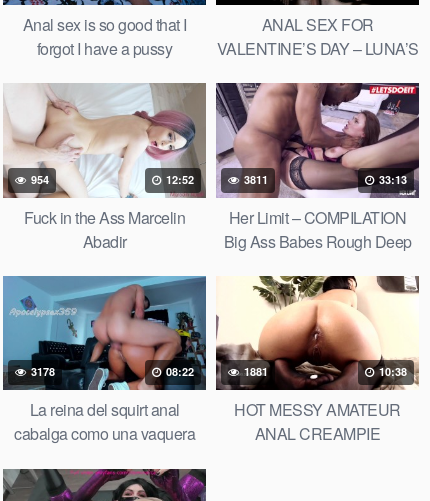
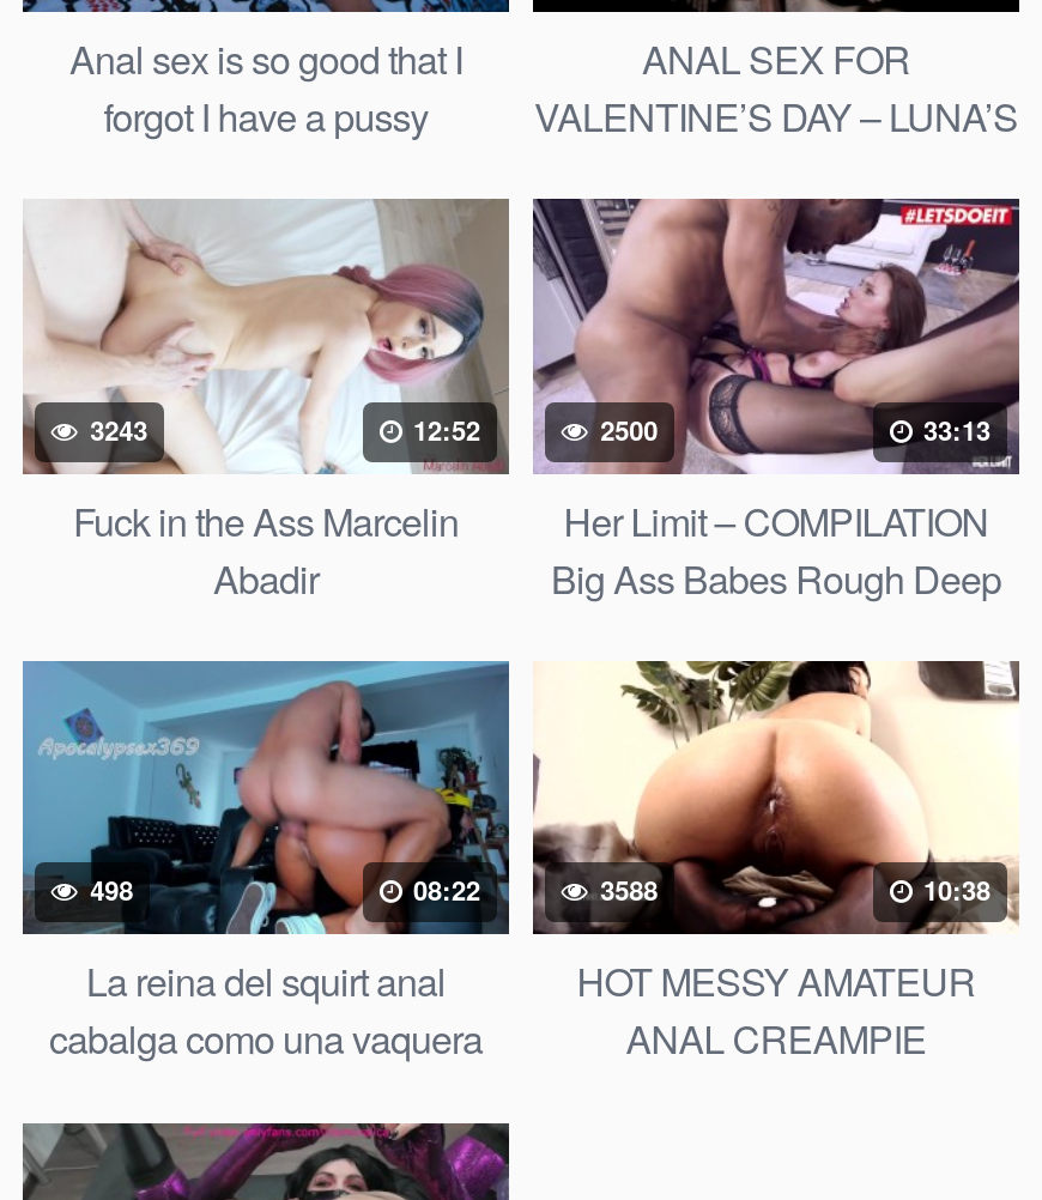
[28,171,49,186] 954 -> [83,411,148,447] 3243
[241,171,268,186] 3811 -> [593,411,658,447] 2500
[28,364,55,379] 3178 -> [83,873,133,909] 498
[241,364,268,379] 1881 -> [593,873,658,909] 3588

